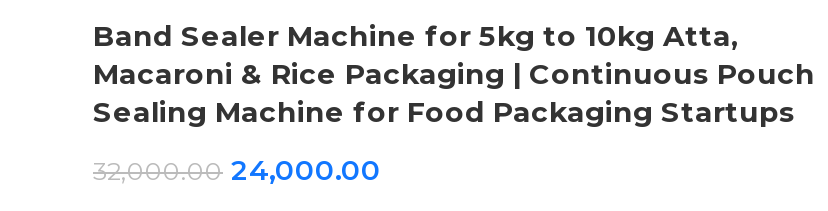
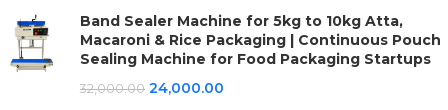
none -> [10,14,54,72] [image]

